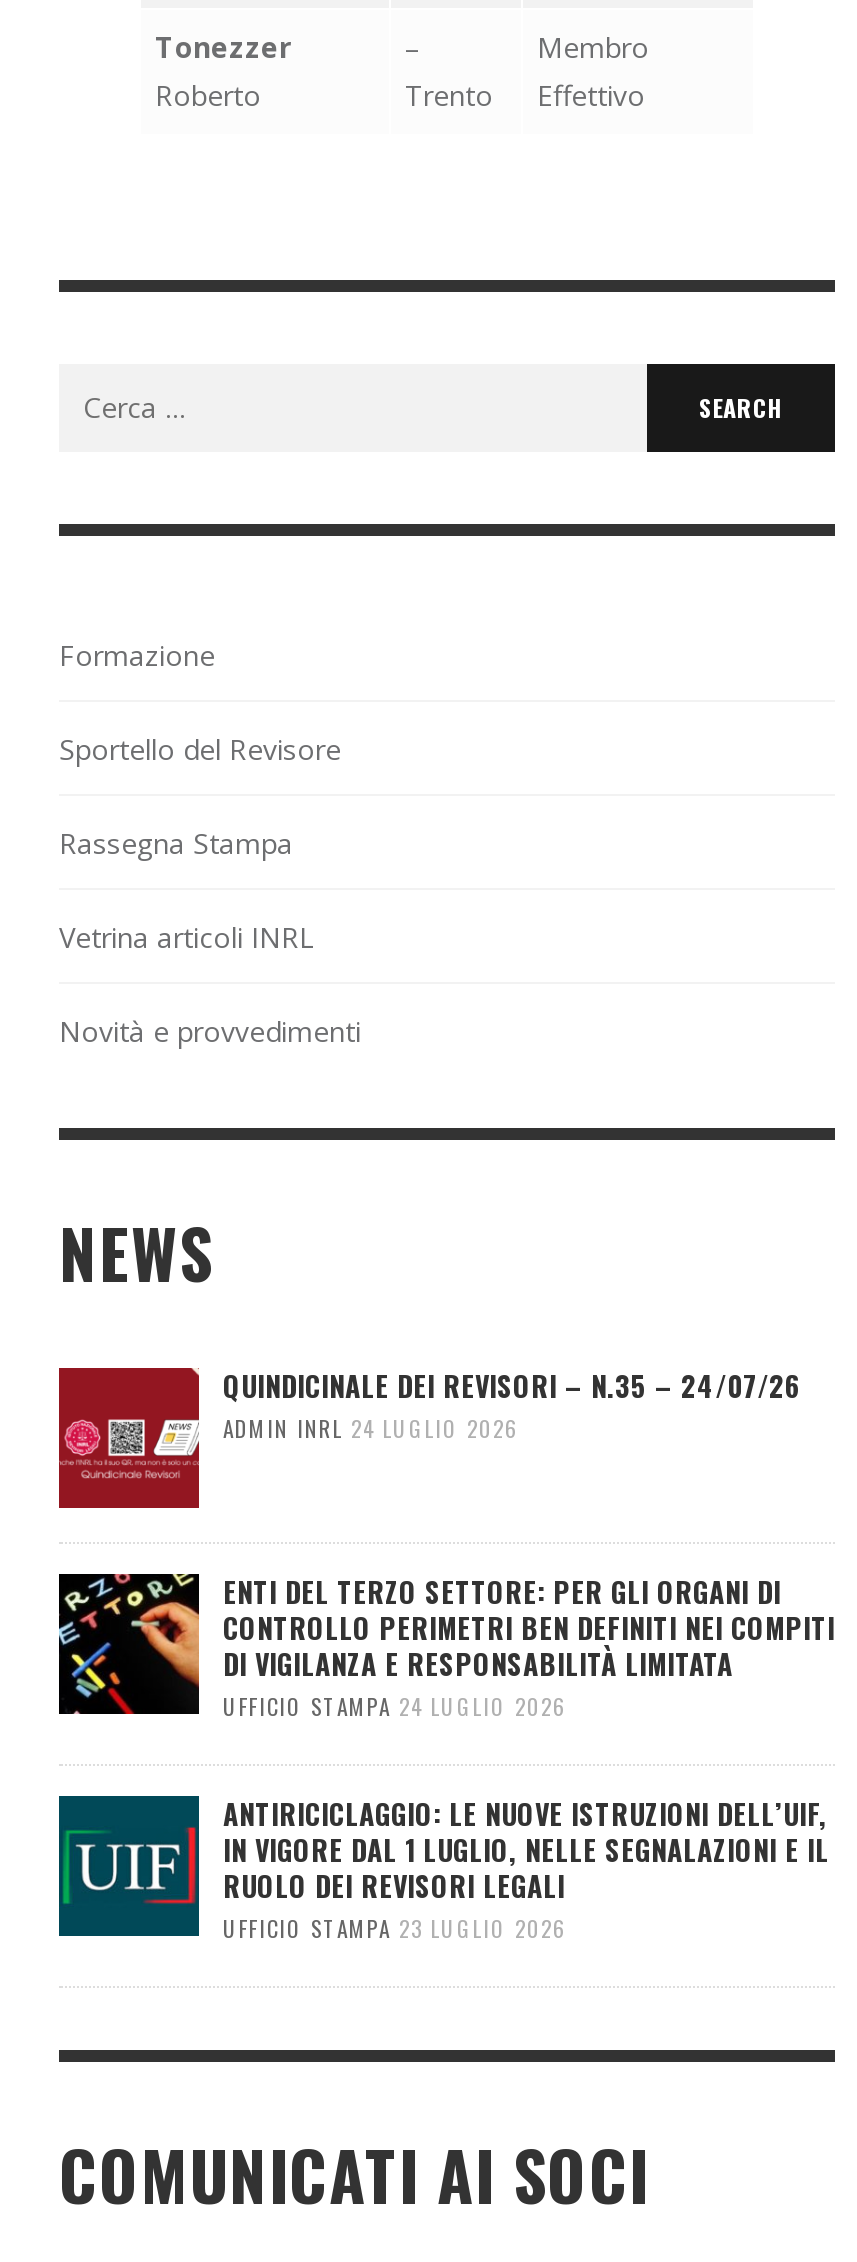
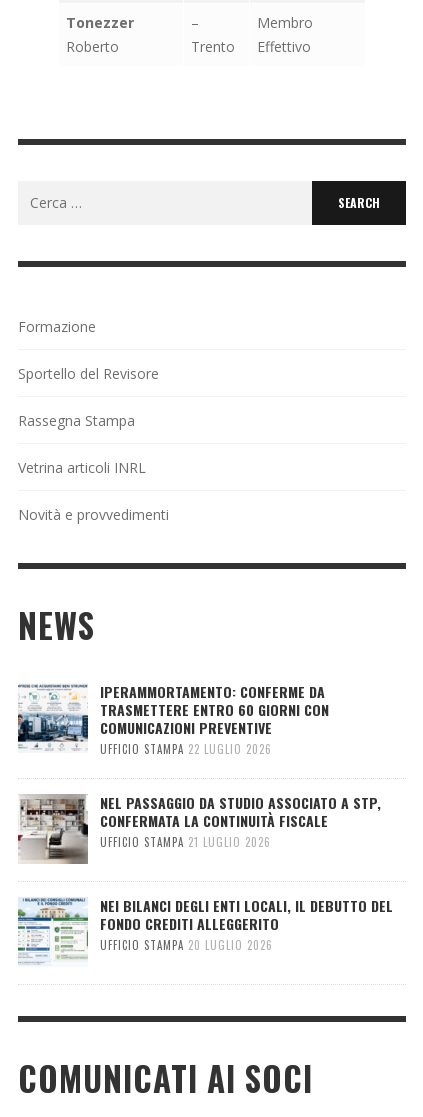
[57,1364,801,1510] [image] | QUINDICINALE DEI REVISORI – N.35 – 24/07/26 | ADMIN INRL 24 LUGLIO 2026 -> [17,681,329,757] [image] | IPERAMMORTAMENTO: CONFERME DA | TRASMETTERE ENTRO 60 GIORNI CON | COMUNICAZIONI PREVENTIVE | UFFICIO STAMPA 22 LUGLIO 2026
[57,1570,835,1730] [image] | ENTI DEL TERZO SETTORE: PER GLI ORGANI DI | CONTROLLO PERIMETRI BEN DEFINITI NEI COMPITI | DI VIGILANZA E RESPONSABILITÀ LIMITATA | UFFICIO STAMPA 24 LUGLIO 2026 -> [17,786,381,865] [image] | NEL PASSAGGIO DA STUDIO ASSOCIATO A STP, | CONFERMATA LA CONTINUITÀ FISCALE | UFFICIO STAMPA 21 LUGLIO 2026
[57,1792,829,1944] [image] | ANTIRICICLAGGIO: LE NUOVE ISTRUZIONI DELL’UIF, | IN VIGORE DAL 1 LUGLIO, NELLE SEGNALAZIONI E IL | RUOLO DEI REVISORI LEGALI | UFFICIO STAMPA 23 LUGLIO 2026 -> [17,895,393,965] [image] | NEI BILANCI DEGLI ENTI LOCALI, IL DEBUTTO DEL | FONDO CREDITI ALLEGGERITO | UFFICIO STAMPA 20 LUGLIO 2026

